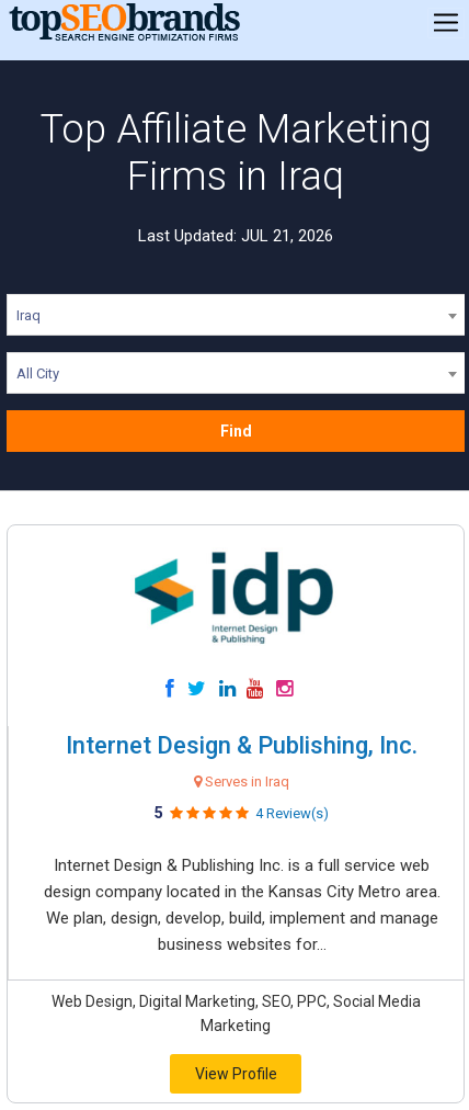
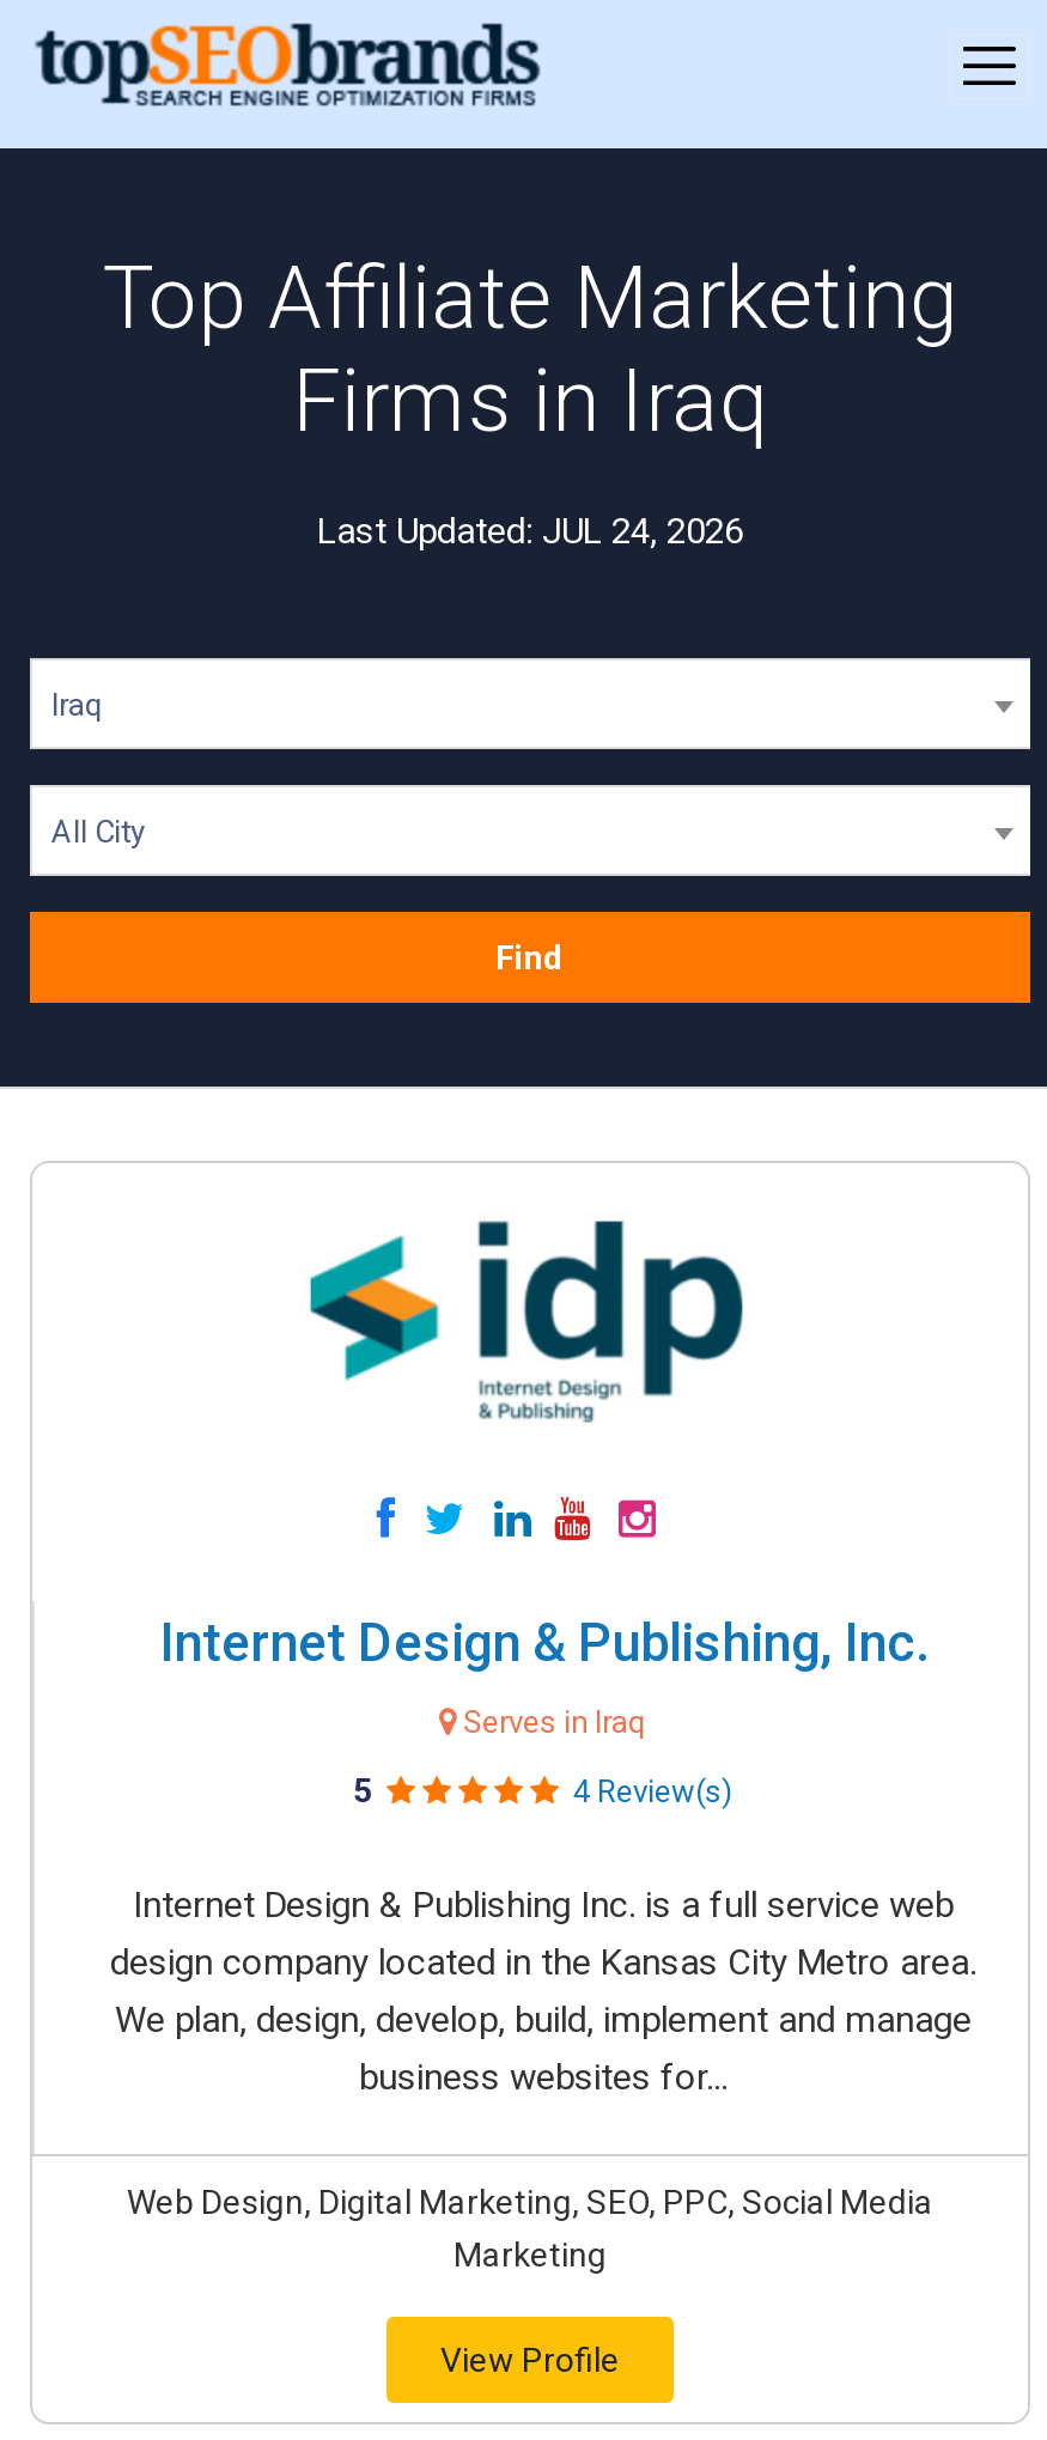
[138,226,333,246] Last Updated: JUL 21, 2026 -> [317,510,743,553] Last Updated: JUL 24, 2026

